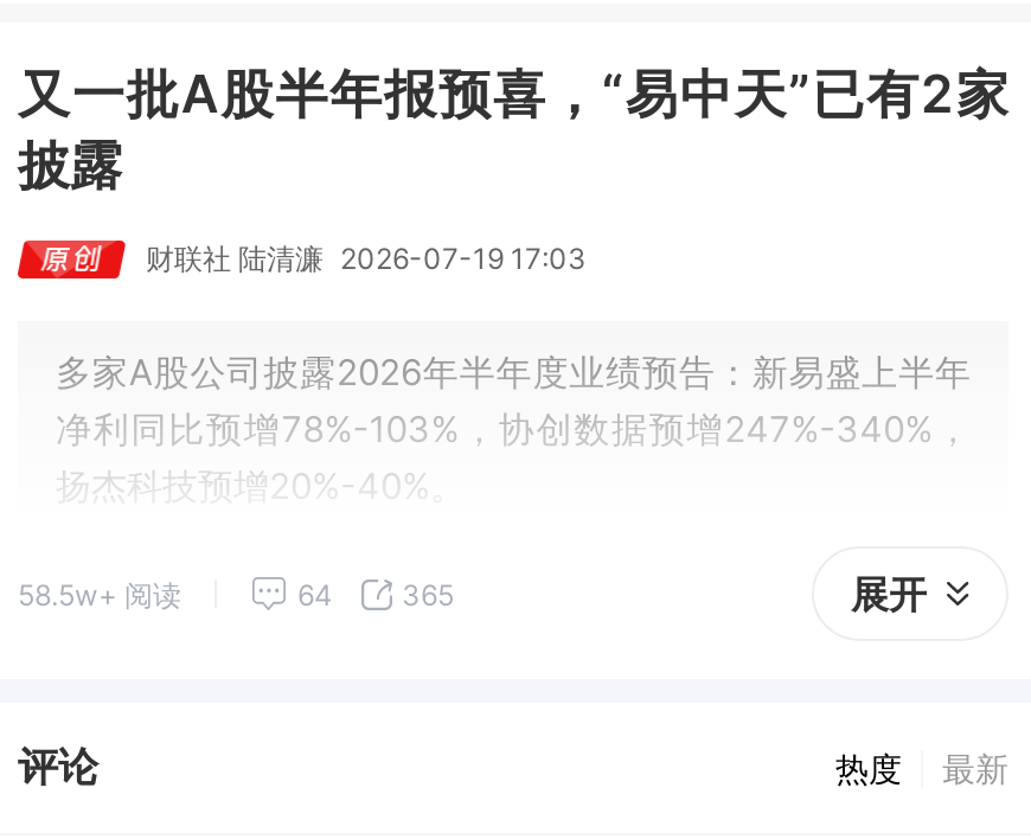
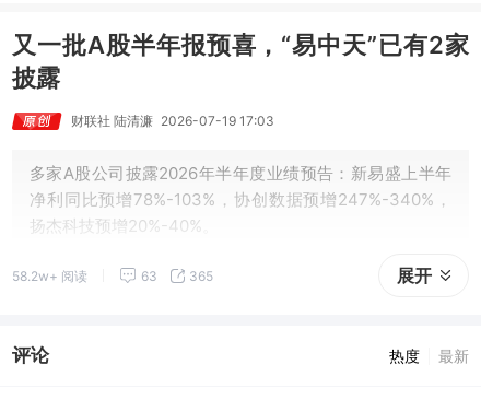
[18,576,181,611] 58.5w+ 阅读 -> [12,267,87,284] 58.2w+ 阅读
[297,576,454,611] 64 365 -> [141,267,213,284] 63 365

